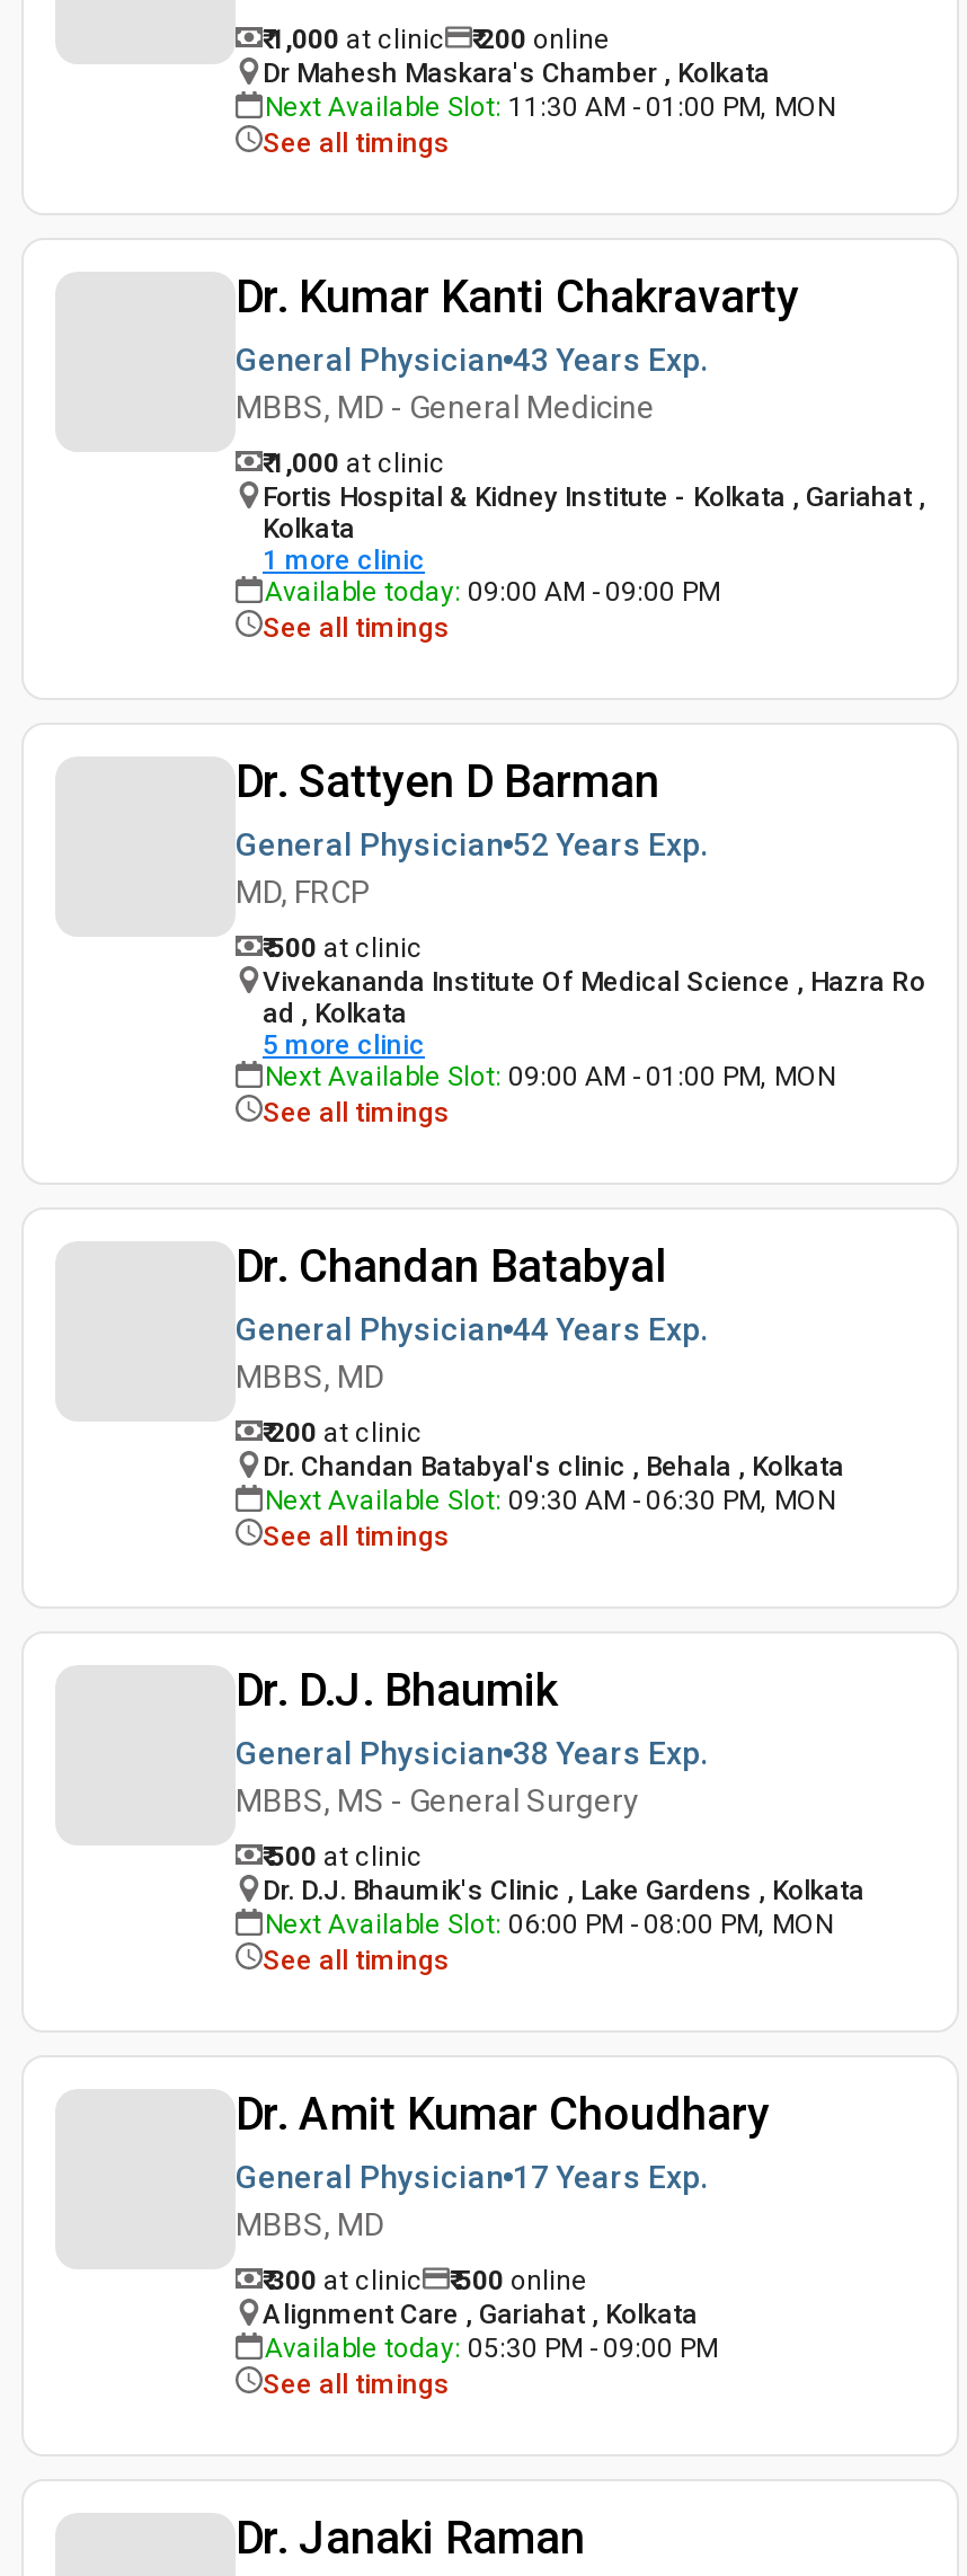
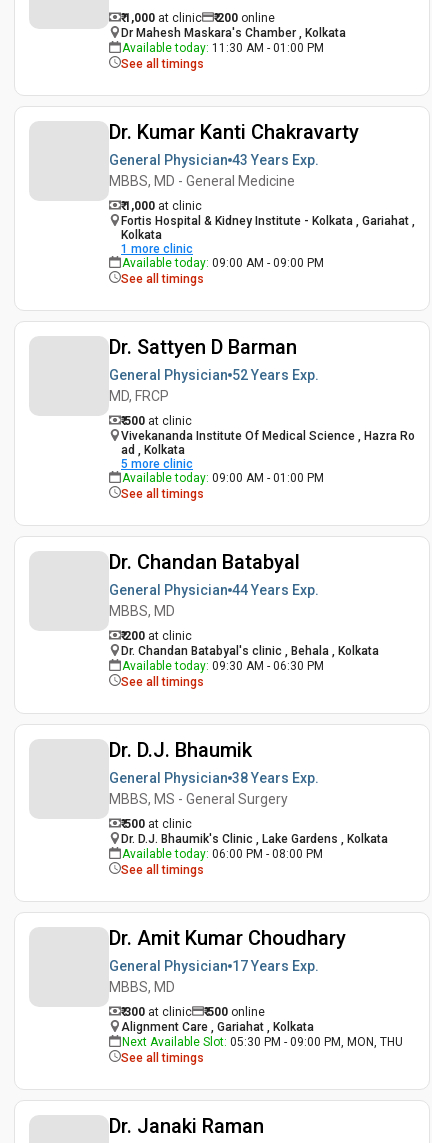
[265,91,835,123] Next Available Slot: 11:30 AM - 01:00 PM, MON -> [122,41,324,55] Available today: 11:30 AM - 01:00 PM
[265,1061,835,1092] Next Available Slot: 09:00 AM - 01:00 PM, MON -> [122,471,324,485] Available today: 09:00 AM - 01:00 PM
[265,1485,835,1516] Next Available Slot: 09:30 AM - 06:30 PM, MON -> [122,659,324,673] Available today: 09:30 AM - 06:30 PM
[265,1909,833,1940] Next Available Slot: 06:00 PM - 08:00 PM, MON -> [122,847,323,861] Available today: 06:00 PM - 08:00 PM
[265,2332,718,2364] Available today: 05:30 PM - 09:00 PM -> [122,1035,403,1049] Next Available Slot: 05:30 PM - 09:00 PM, MON, THU

